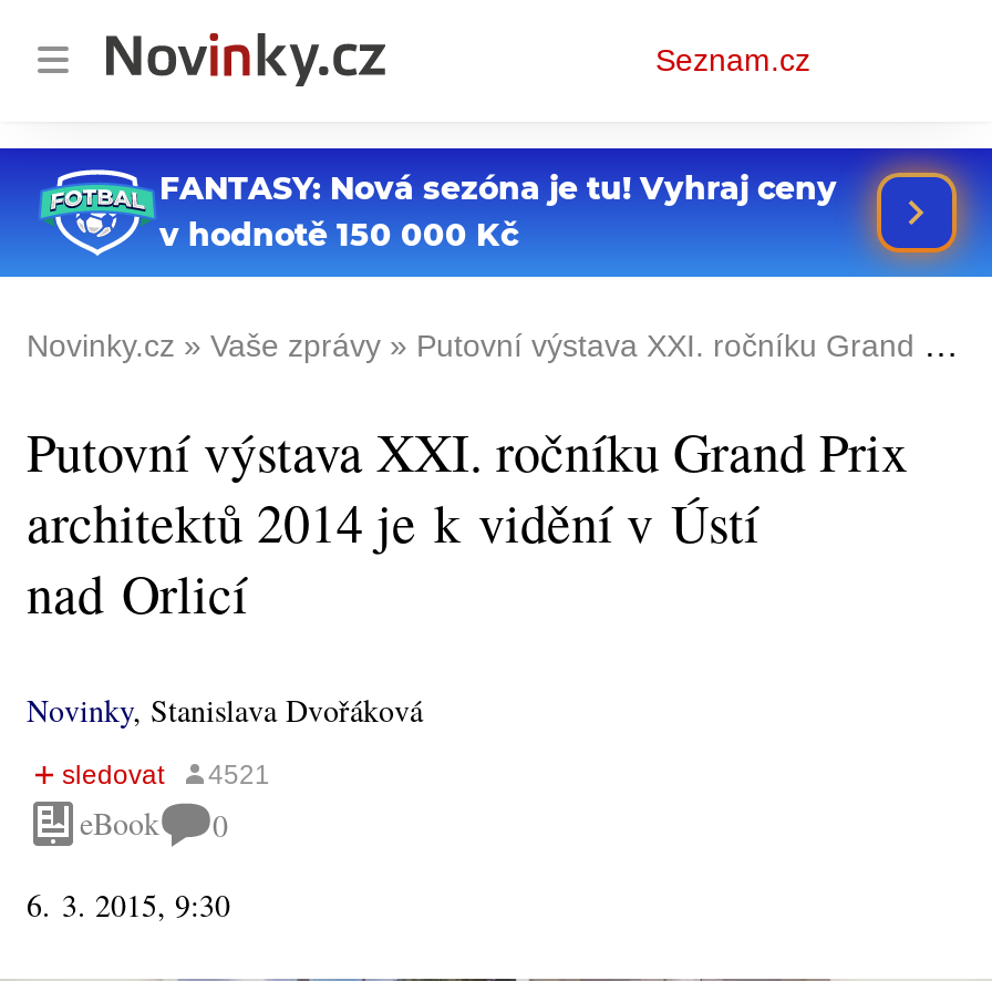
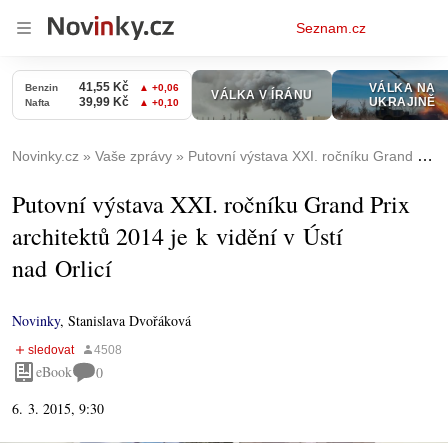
[7,146,985,279] [image] -> [3,68,445,125] [image]

